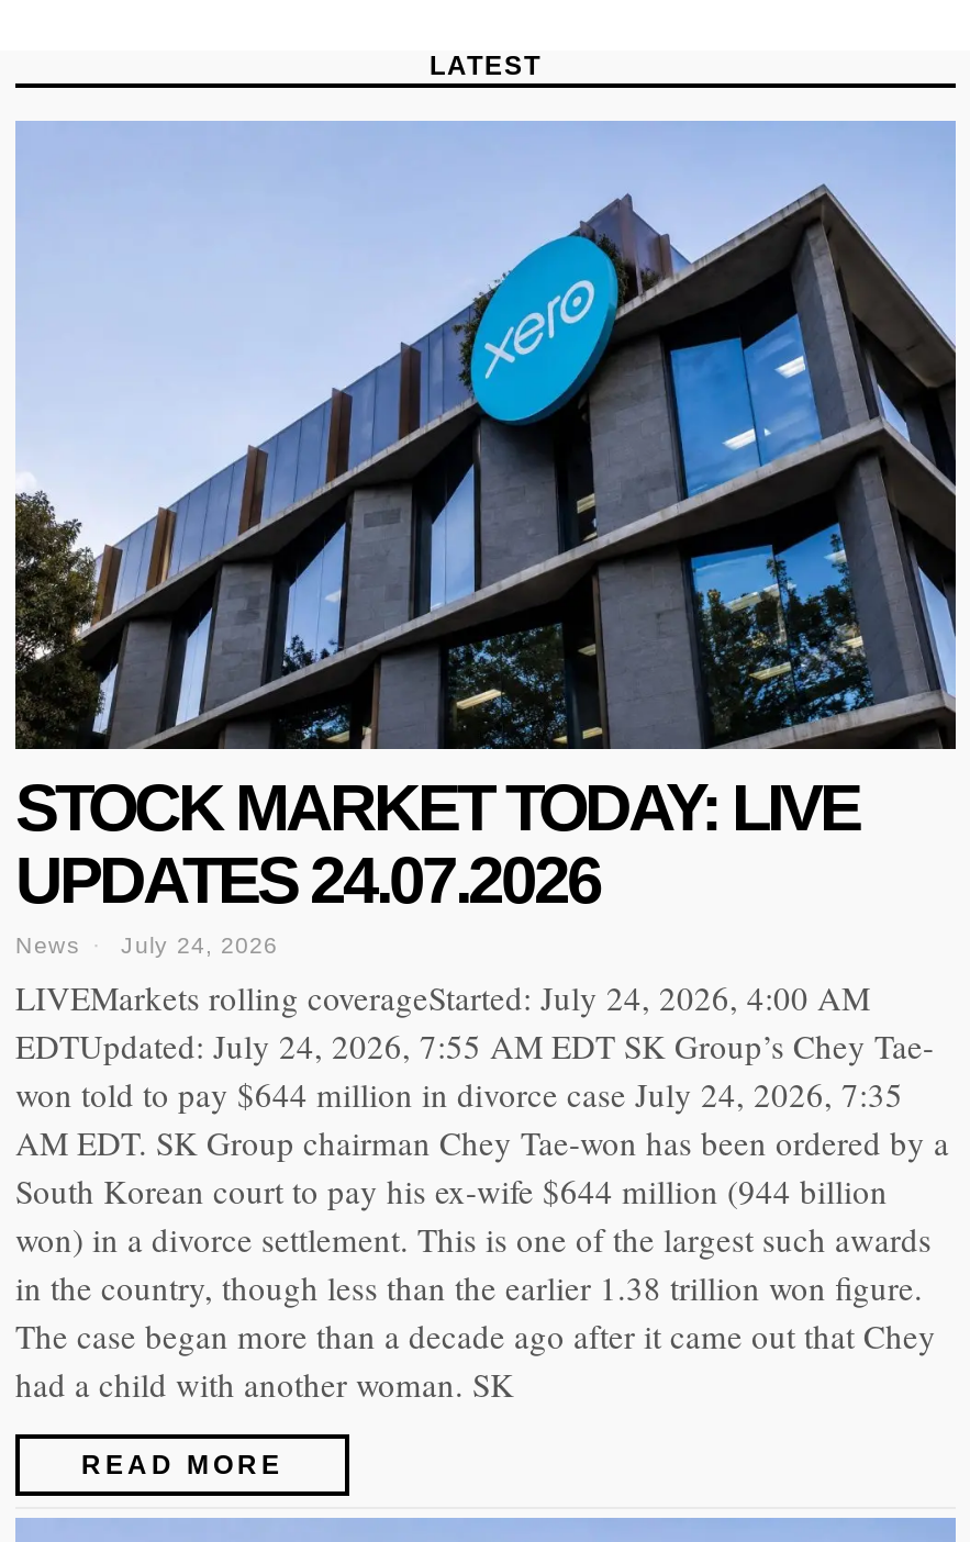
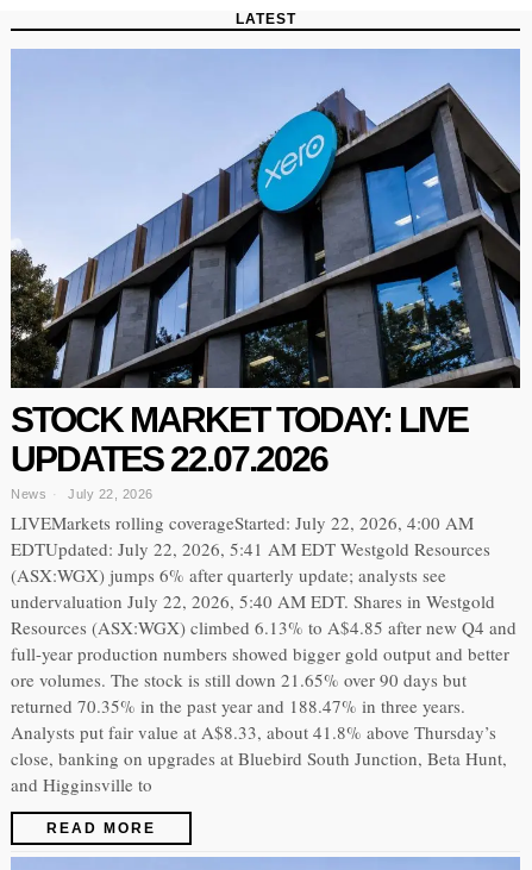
[15,843,600,915] UPDATES 24.07.2026 -> [11,439,327,479] UPDATES 22.07.2026
[15,931,949,1405] July 24, 2026 | LIVEMarkets rolling coverageStarted: July 24, 2026, 4:00 AM | EDTUpdated: July 24, 2026, 7:55 AM EDT SK Group’s Chey Tae- | won told to pay $644 million in divorce case July 24, 2026, 7:35 | AM EDT. SK Group chairman Chey Tae-won has been ordered by a | South Korean court to pay his ex-wife $644 million (944 billion | won) in a divorce settlement. This is one of the largest such awards | in the country, though less than the earlier 1.38 trillion won figure. | The case began more than a decade ago after it came out that Chey | had a child with another woman. SK -> [11,487,517,796] July 22, 2026 | LIVEMarkets rolling coverageStarted: July 22, 2026, 4:00 AM | EDTUpdated: July 22, 2026, 5:41 AM EDT Westgold Resources | (ASX:WGX) jumps 6% after quarterly update; analysts see | undervaluation July 22, 2026, 5:40 AM EDT. Shares in Westgold | Resources (ASX:WGX) climbed 6.13% to A$4.85 after new Q4 and | full-year production numbers showed bigger gold output and better | ore volumes. The stock is still down 21.65% over 90 days but | returned 70.35% in the past year and 188.47% in three years. | Analysts put fair value at A$8.33, about 41.8% above Thursday’s | close, banking on upgrades at Bluebird South Junction, Beta Hunt, | and Higginsville to

